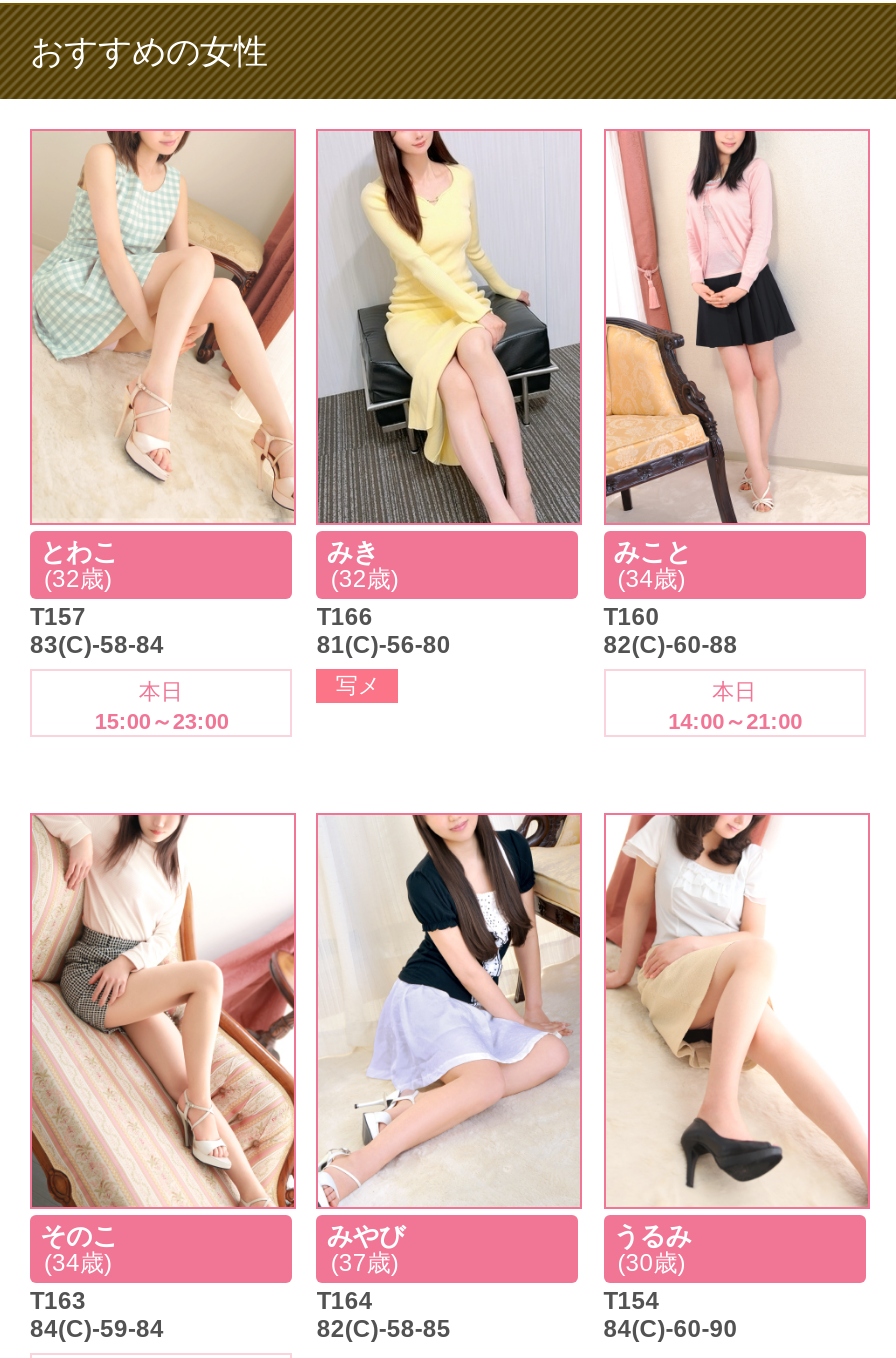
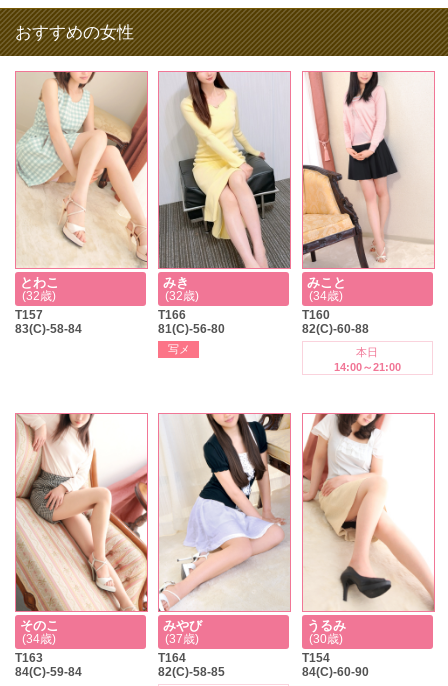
[95,680,229,734] 本日 | 15:00～23:00 -> none

